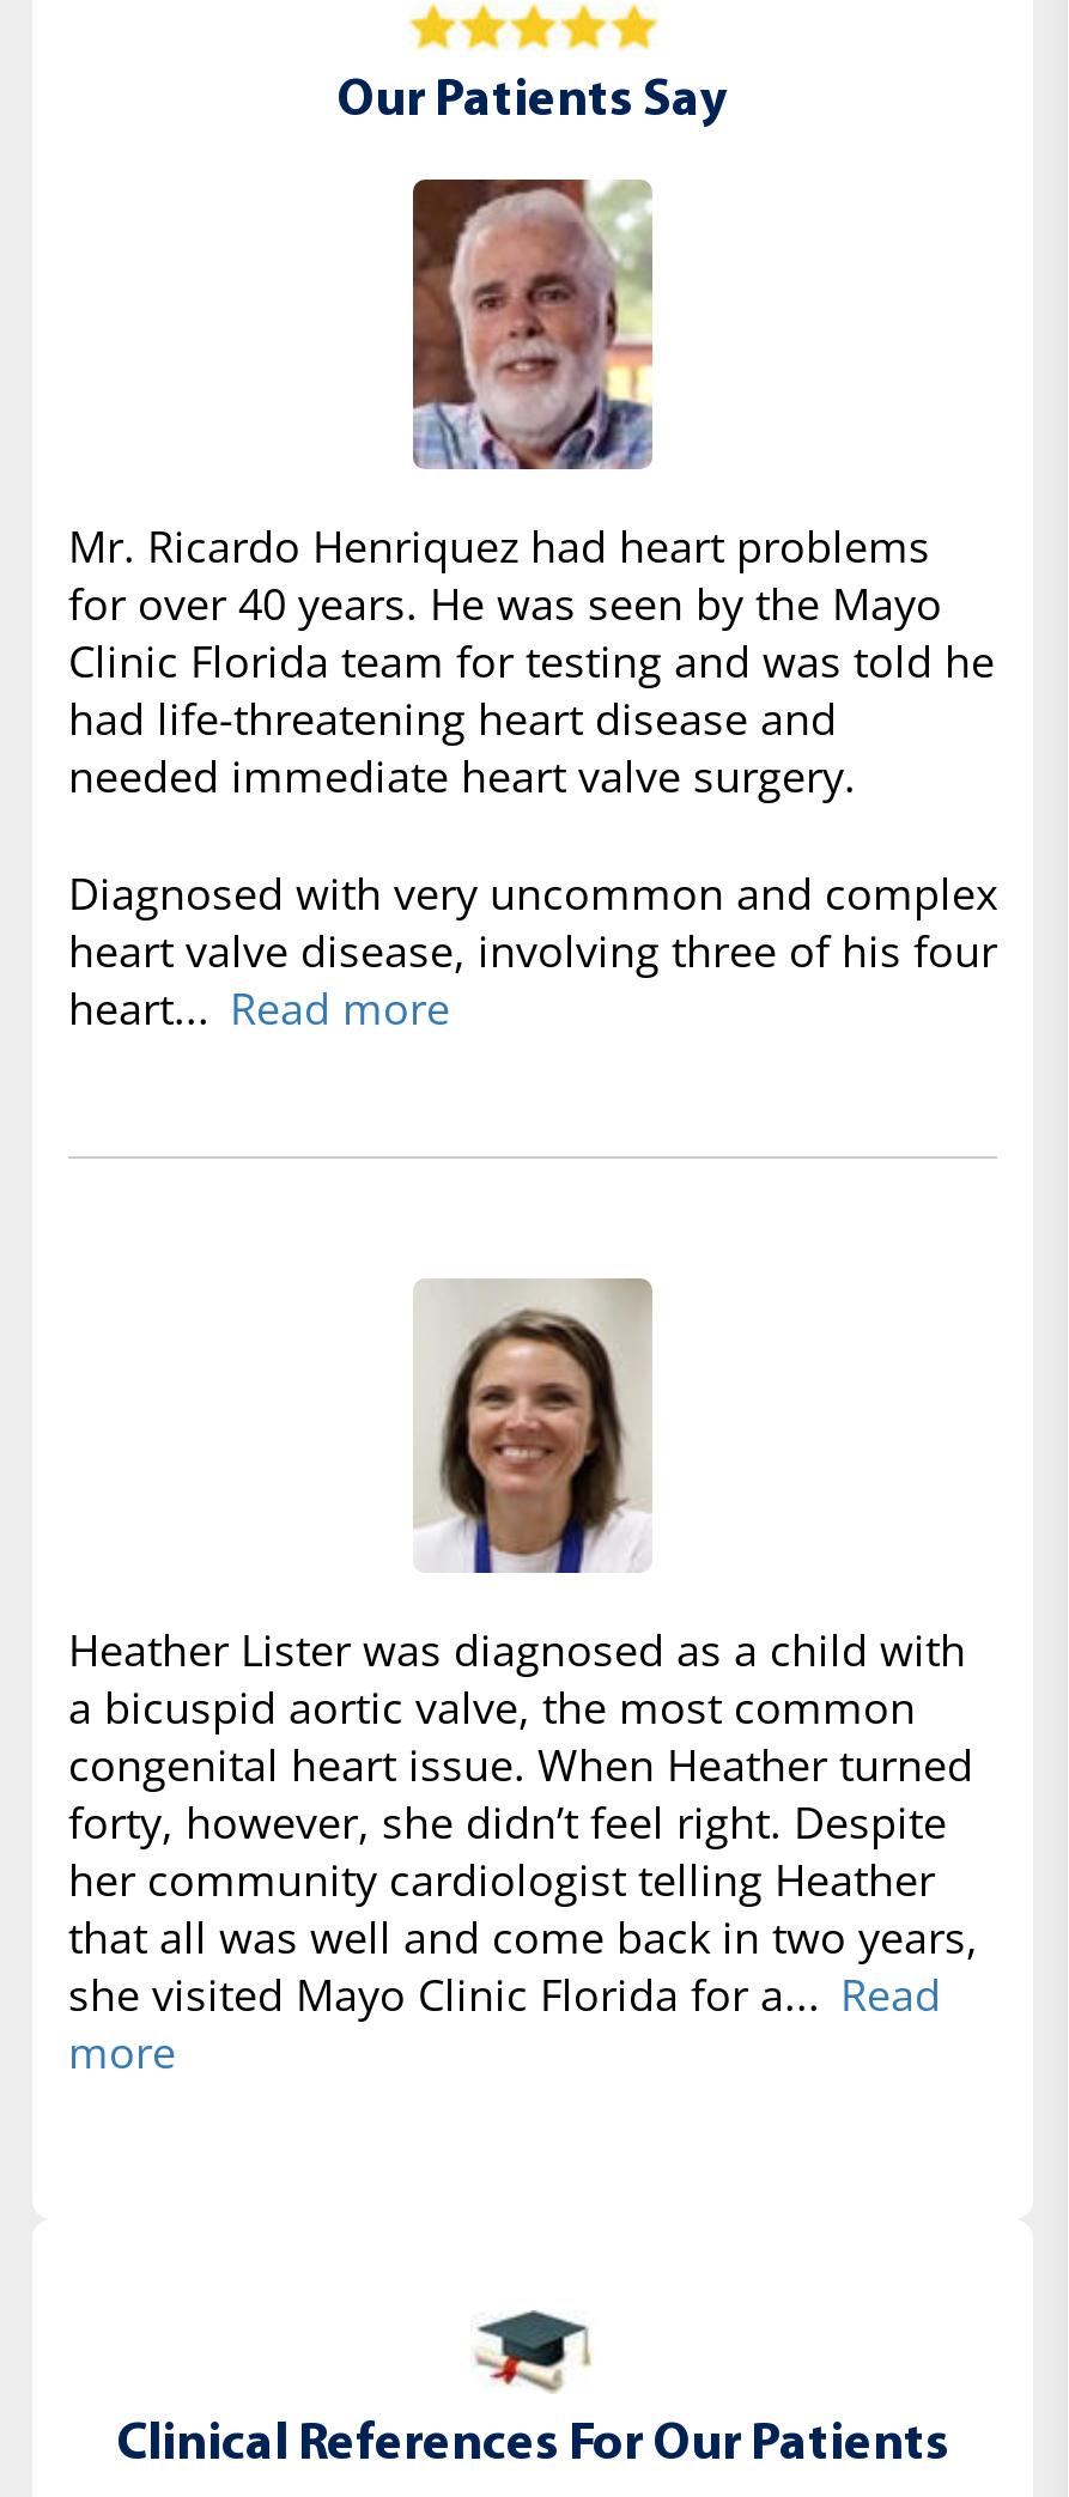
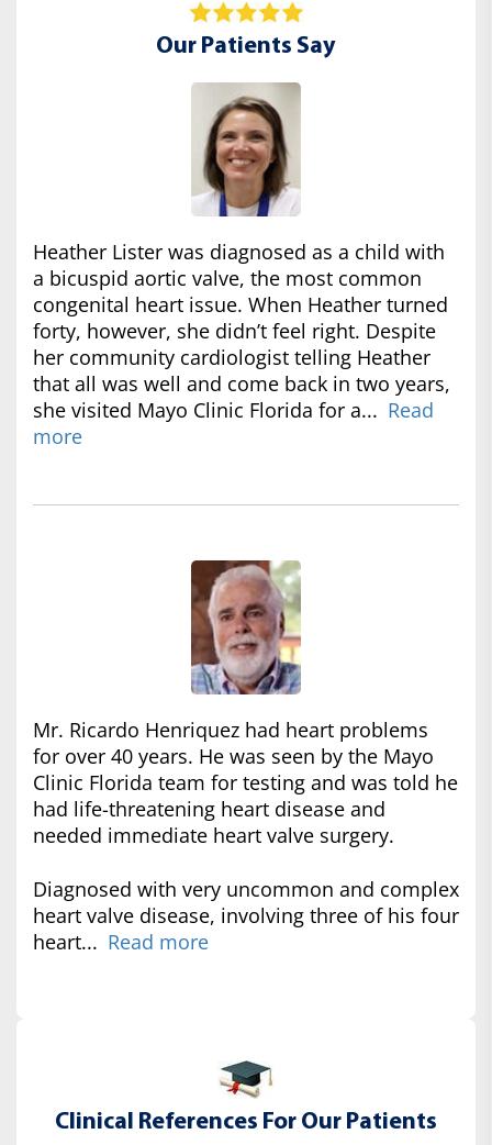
moved [68,177,997,1037] -> [33,559,459,954]: [image] | Mr. Ricardo Henriquez had heart problems | for over 40 years. He was seen by the Mayo | ... | heart valve disease, involving three of his four | heart... Read more
moved [68,1278,978,2079] -> [33,82,450,450]: [image] | Heather Lister was diagnosed as a child with | a bicuspid aortic valve, the most common | ... | she visited Mayo Clinic Florida for a... Read | more

